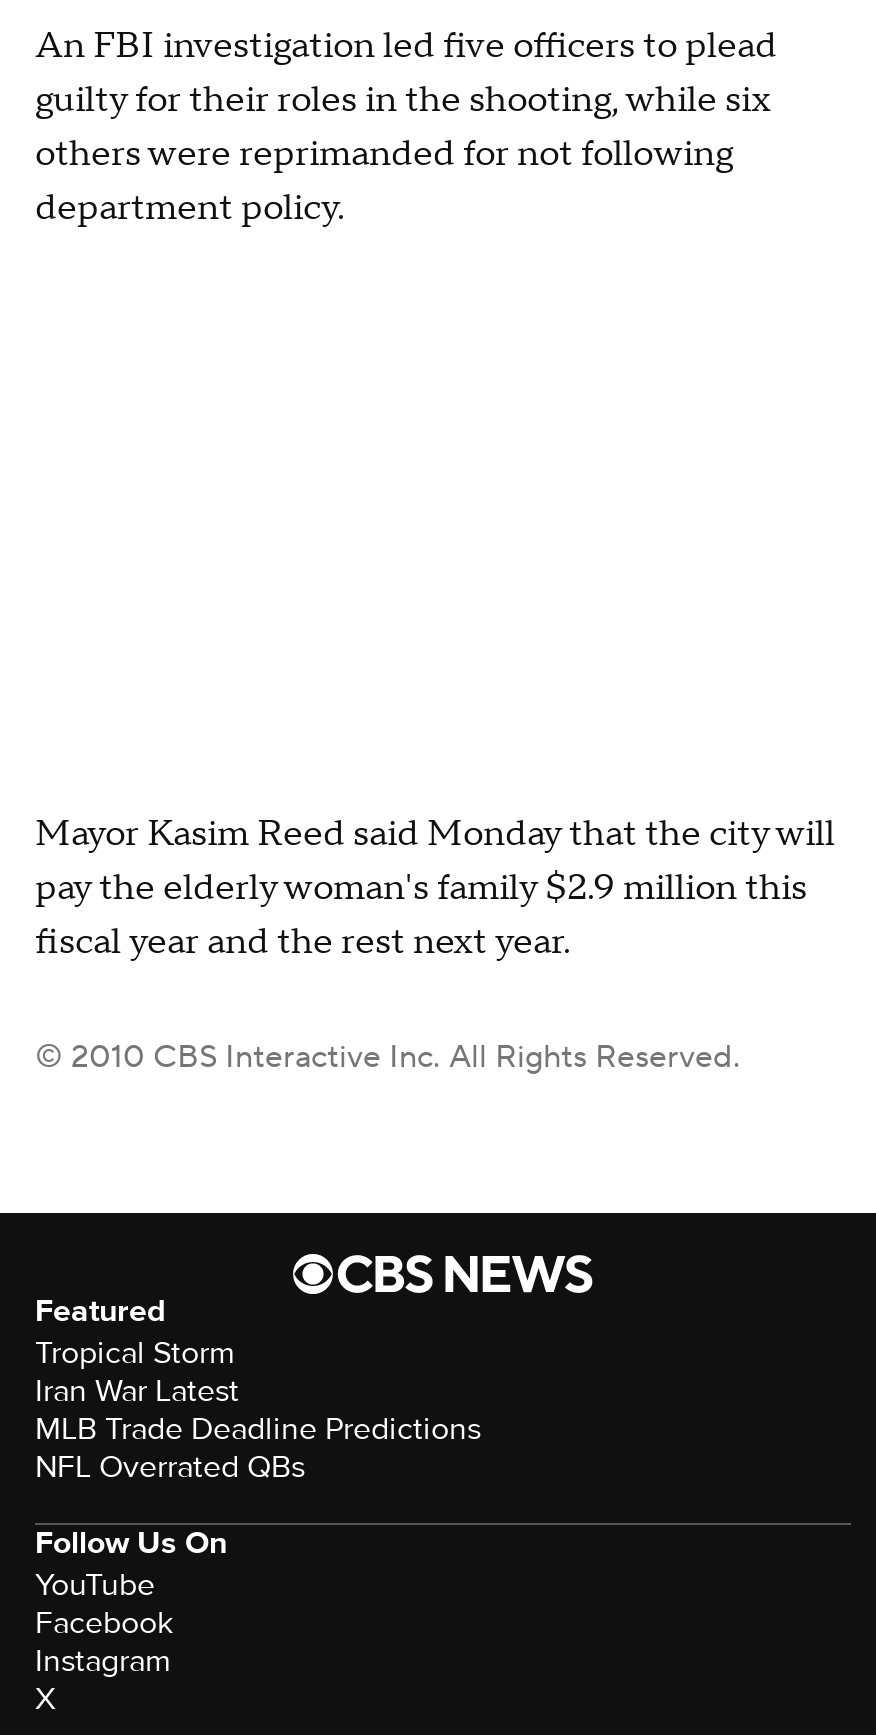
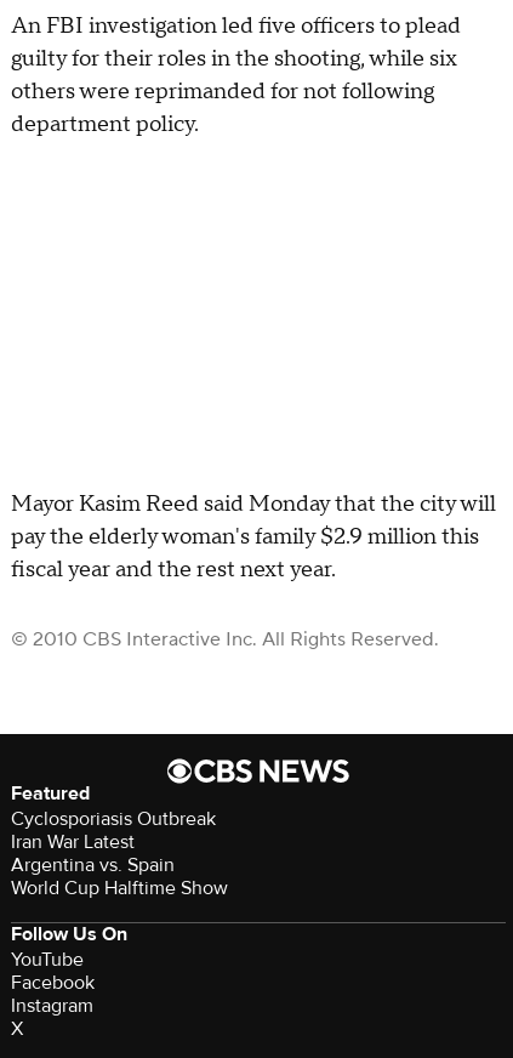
[35,1334,235,1374] Tropical Storm -> [11,807,216,832] Cyclosporiasis Outbreak
[35,1410,481,1488] MLB Trade Deadline Predictions | NFL Overrated QBs -> [11,854,228,901] Argentina vs. Spain | World Cup Halftime Show

